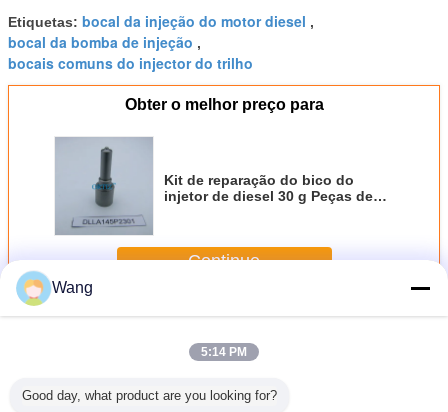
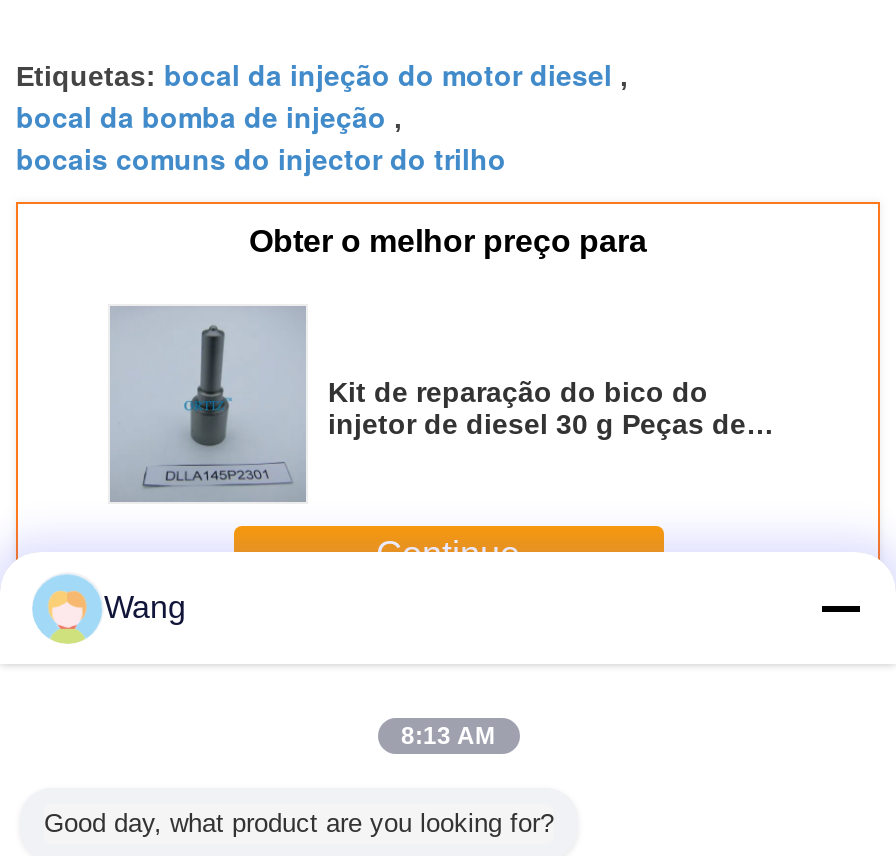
[201,345,247,359] 5:14 PM -> [401,722,495,750] 8:13 AM

